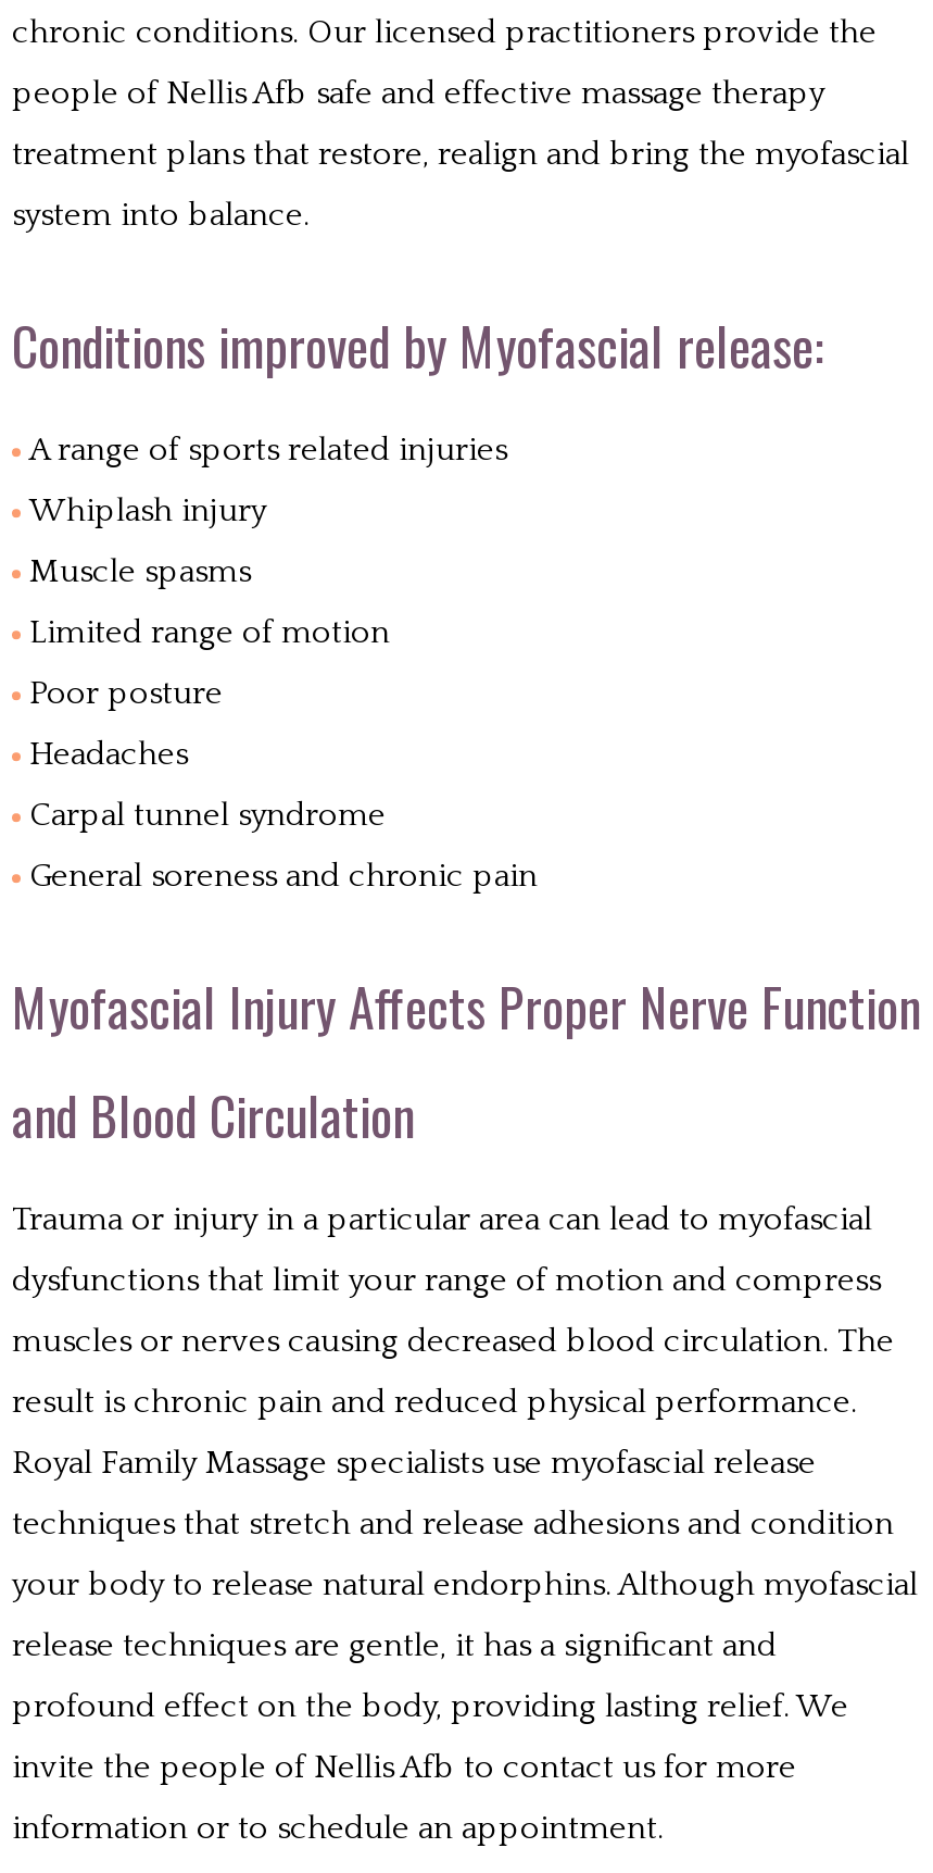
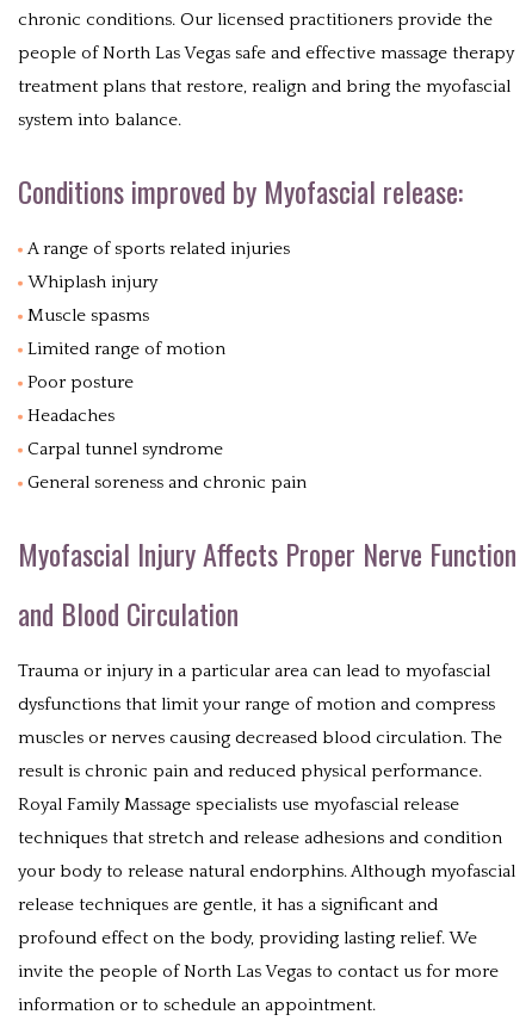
[12,75,824,112] people of Nellis Afb safe and effective massage therapy -> [18,43,514,63] people of North Las Vegas safe and effective massage therapy
[12,1749,796,1786] invite the people of Nellis Afb to contact us for more -> [18,961,499,982] invite the people of North Las Vegas to contact us for more

